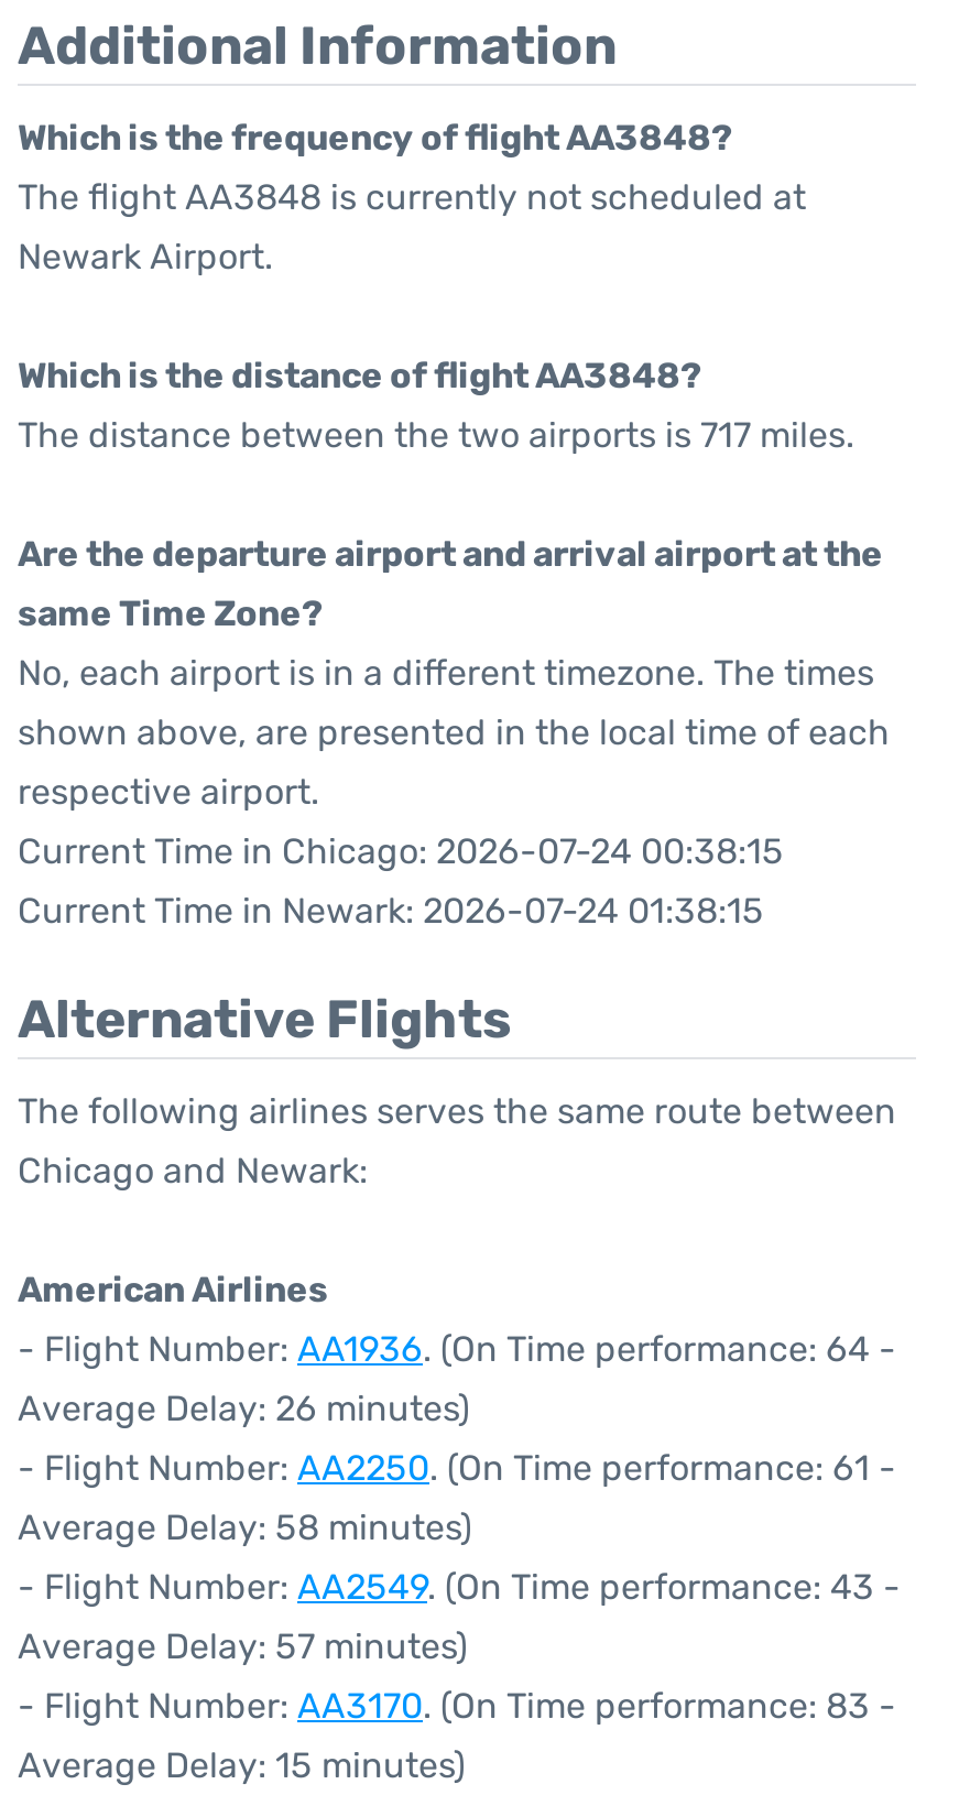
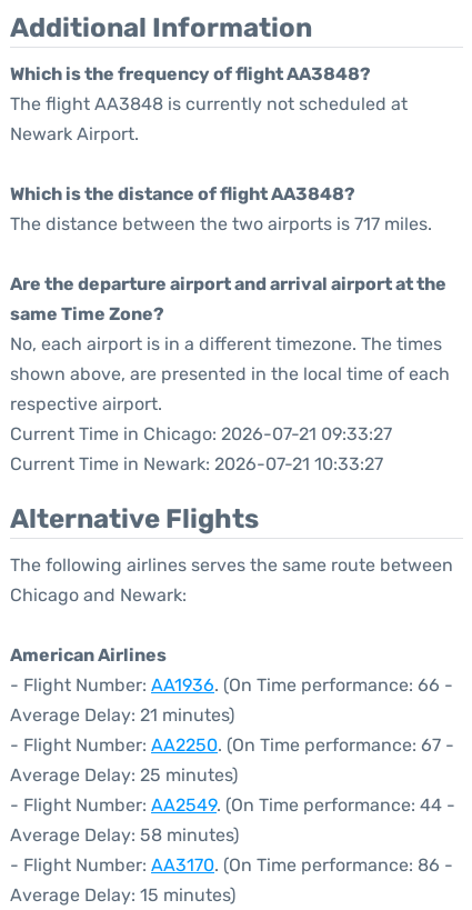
[18,830,784,872] Current Time in Chicago: 2026-07-24 00:38:15 -> [10,423,392,444] Current Time in Chicago: 2026-07-21 09:33:27
[18,890,764,932] Current Time in Newark: 2026-07-24 01:38:15 -> [10,453,383,474] Current Time in Newark: 2026-07-21 10:33:27
[18,1328,896,1489] - Flight Number: AA1936. (On Time performance: 64 - | Average Delay: 26 minutes) | - Flight Number: AA2250. (On Time performance: 61 - -> [10,674,455,816] - Flight Number: AA1936. (On Time performance: 66 - | Average Delay: 21 minutes) | - Flight Number: AA2250. (On Time performance: 67 - | Average Delay: 25 minutes) | - Flight Number: AA2549. (On Time performance: 44 -
moved [18,1506,471,1548] -> [10,824,239,846]: Average Delay: 58 minutes)
[18,1566,901,1727] - Flight Number: AA2549. (On Time performance: 43 - | Average Delay: 57 minutes) | - Flight Number: AA3170. (On Time performance: 83 - -> [10,854,453,876] - Flight Number: AA3170. (On Time performance: 86 -

